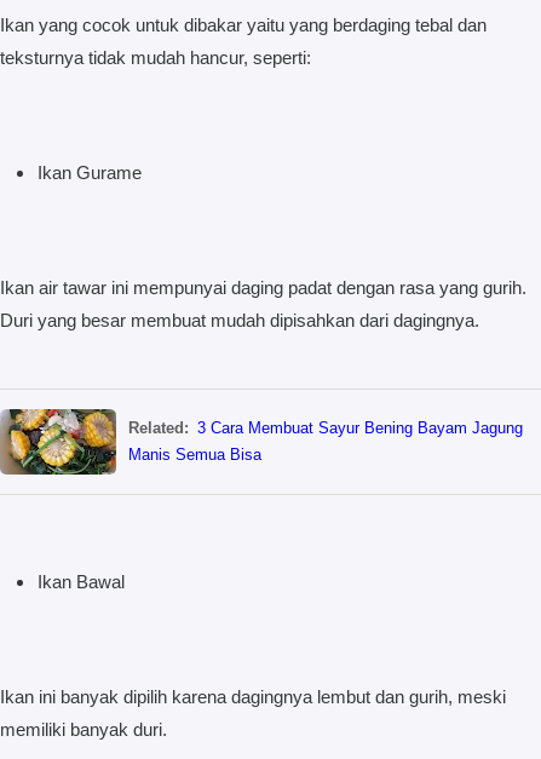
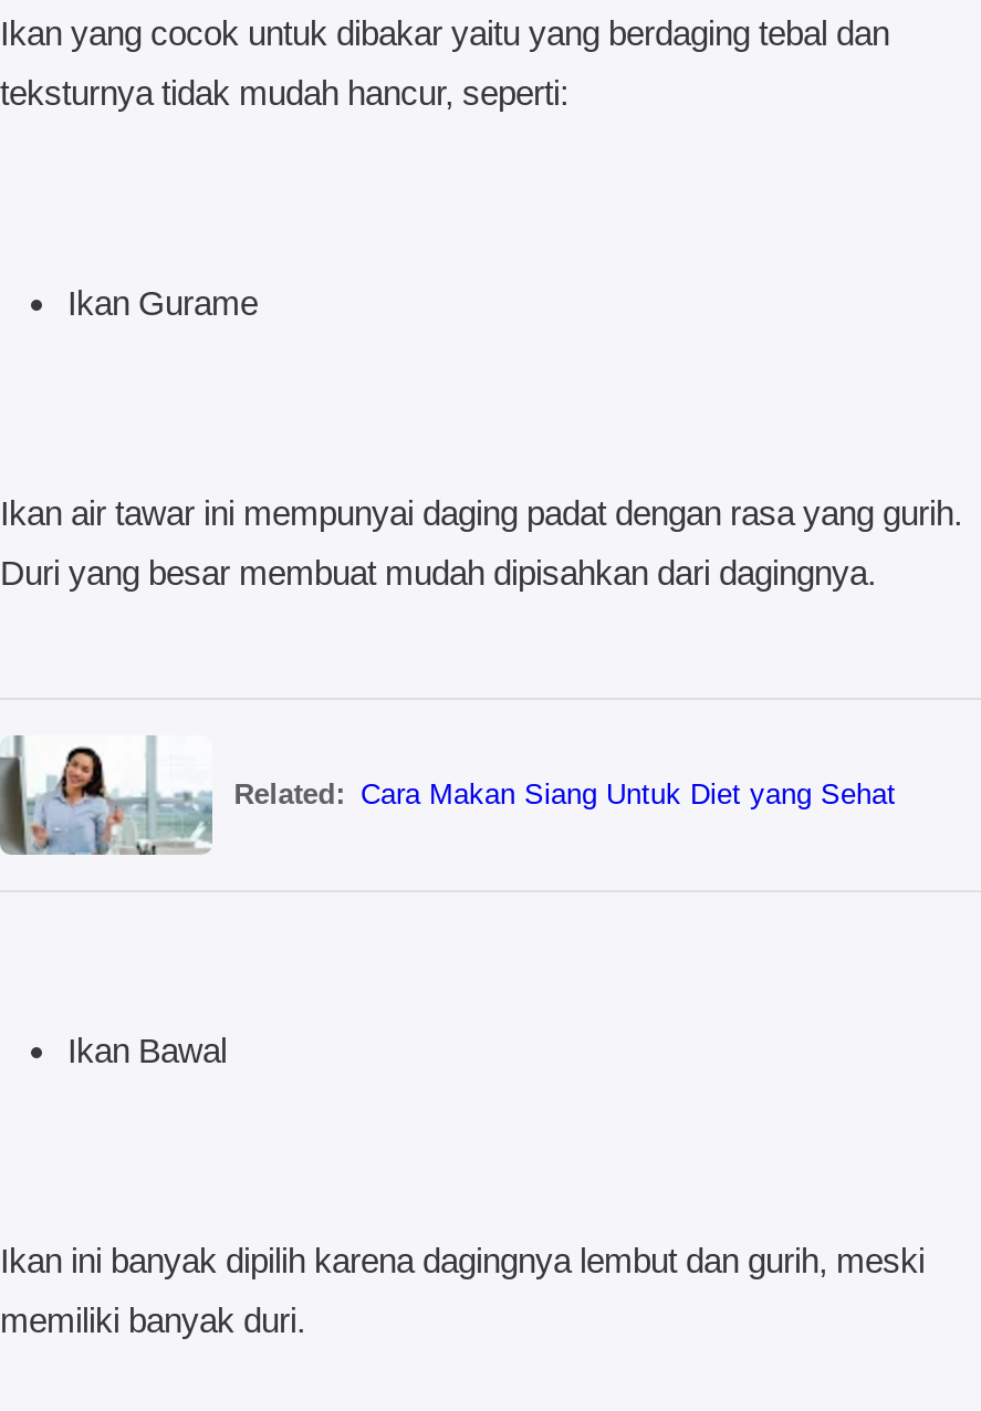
[4,408,523,476] [image] | Related: 3 Cara Membuat Sayur Bening Bayam Jagung | Manis Semua Bisa -> [7,733,896,857] [image] | Related: Cara Makan Siang Untuk Diet yang Sehat

